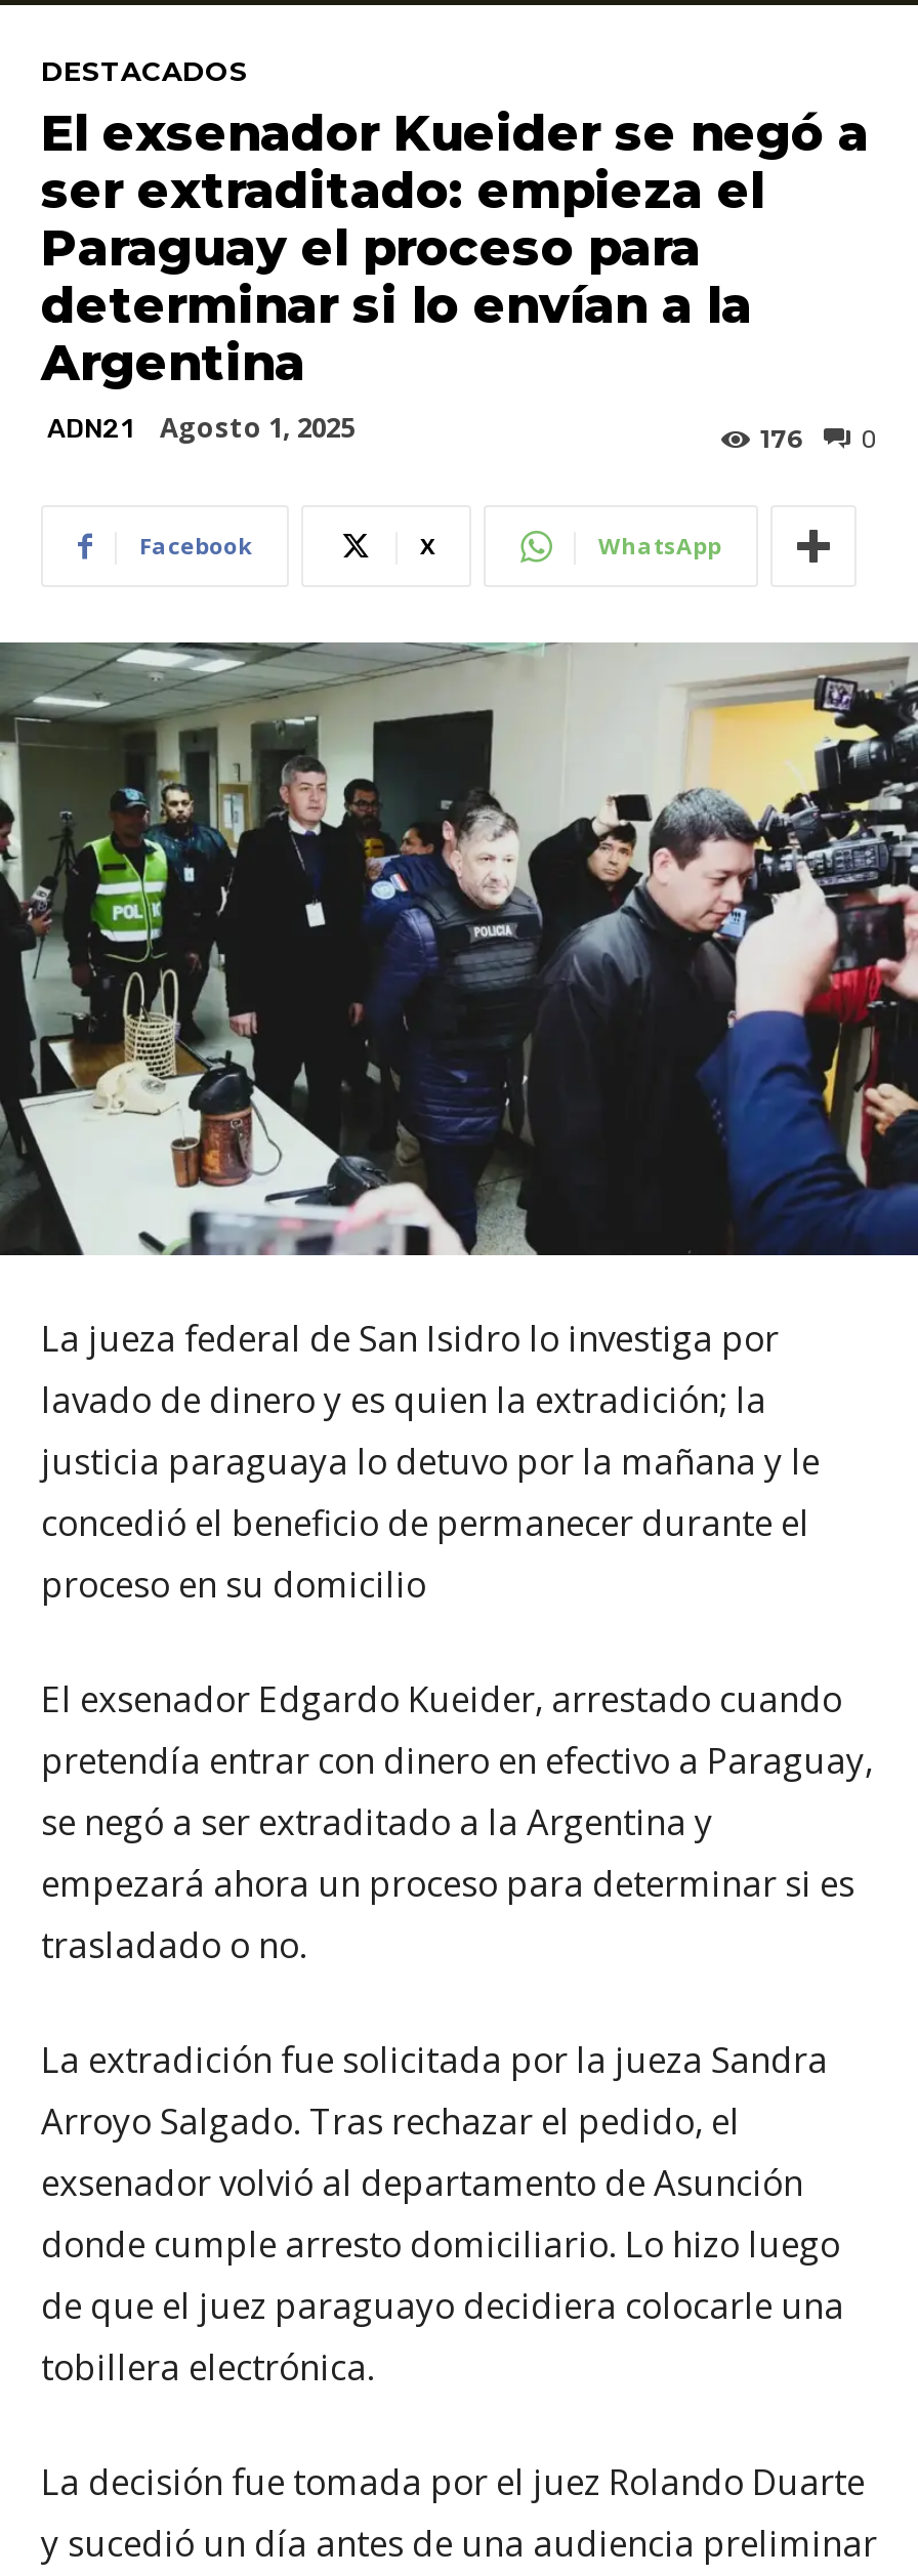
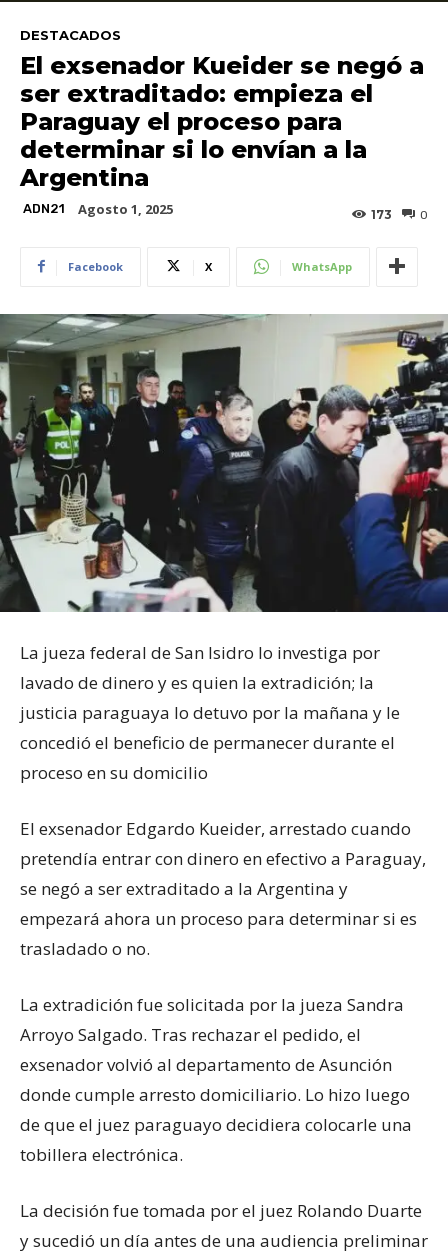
[760,423,877,454] 176 0 -> [371,206,428,222] 173 0

